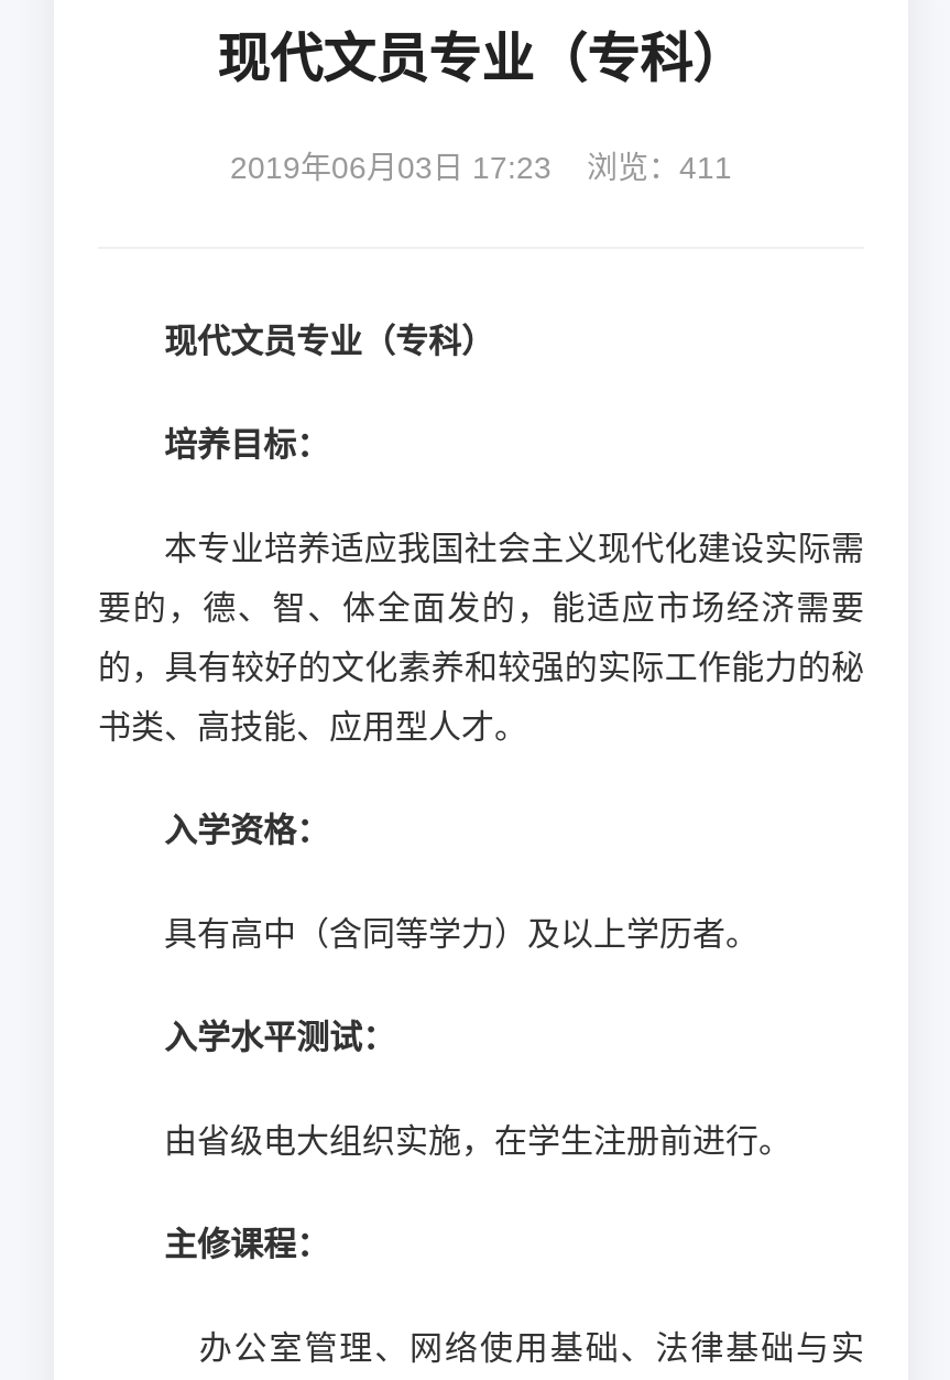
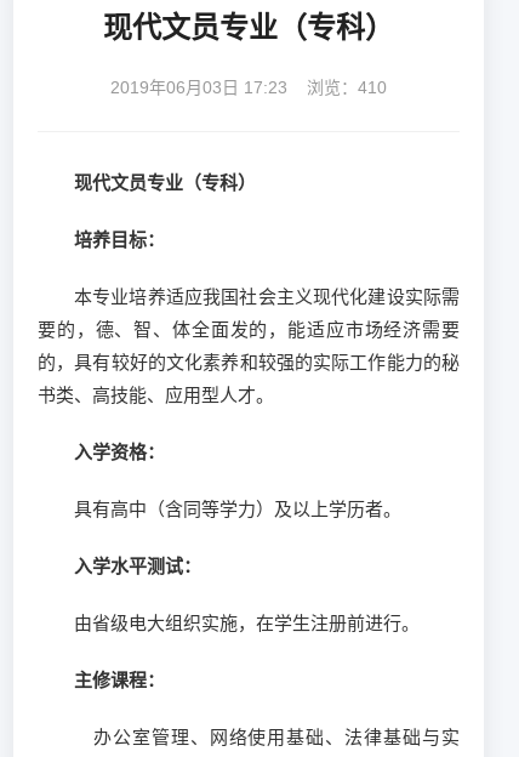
[230,151,732,186] 2019年06月03日 17:23 浏览：411 -> [110,78,387,98] 2019年06月03日 17:23 浏览：410

